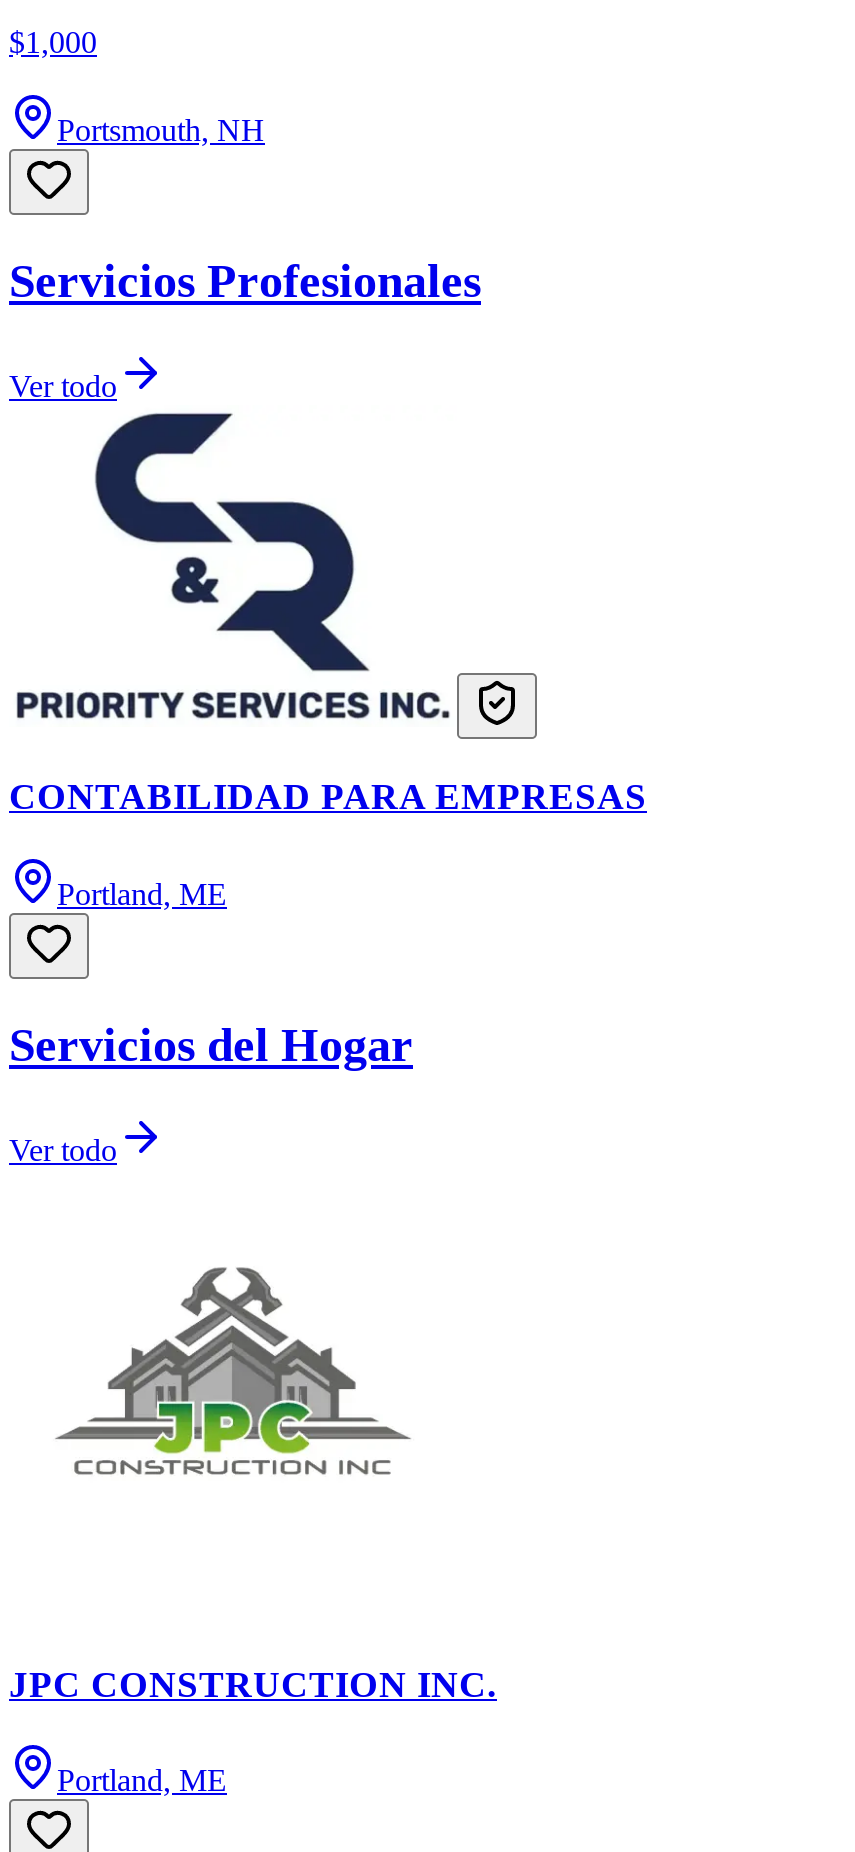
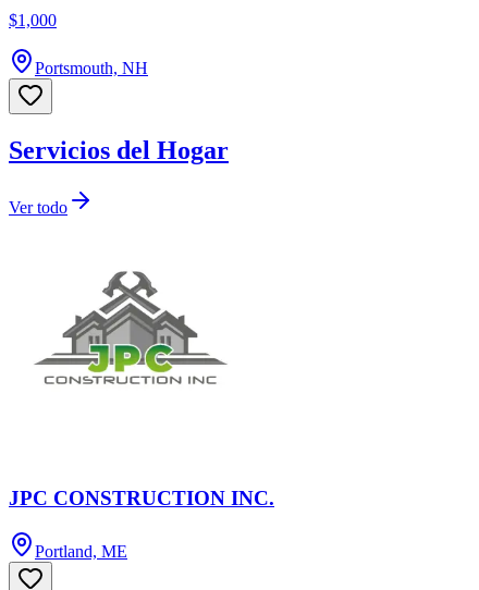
[9,254,481,402] Servicios Profesionales | Ver todo -> none
[9,412,647,912] [image] | CONTABILIDAD PARA EMPRESAS | Portland, ME -> none

